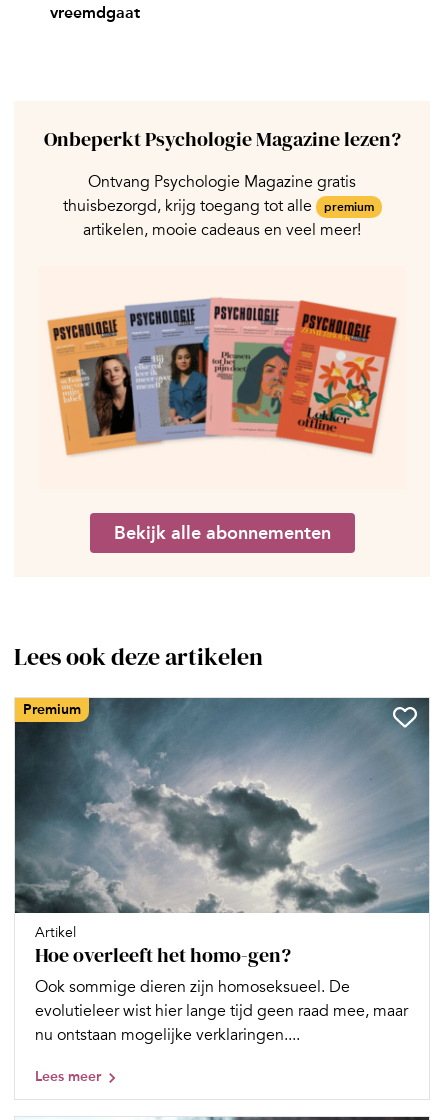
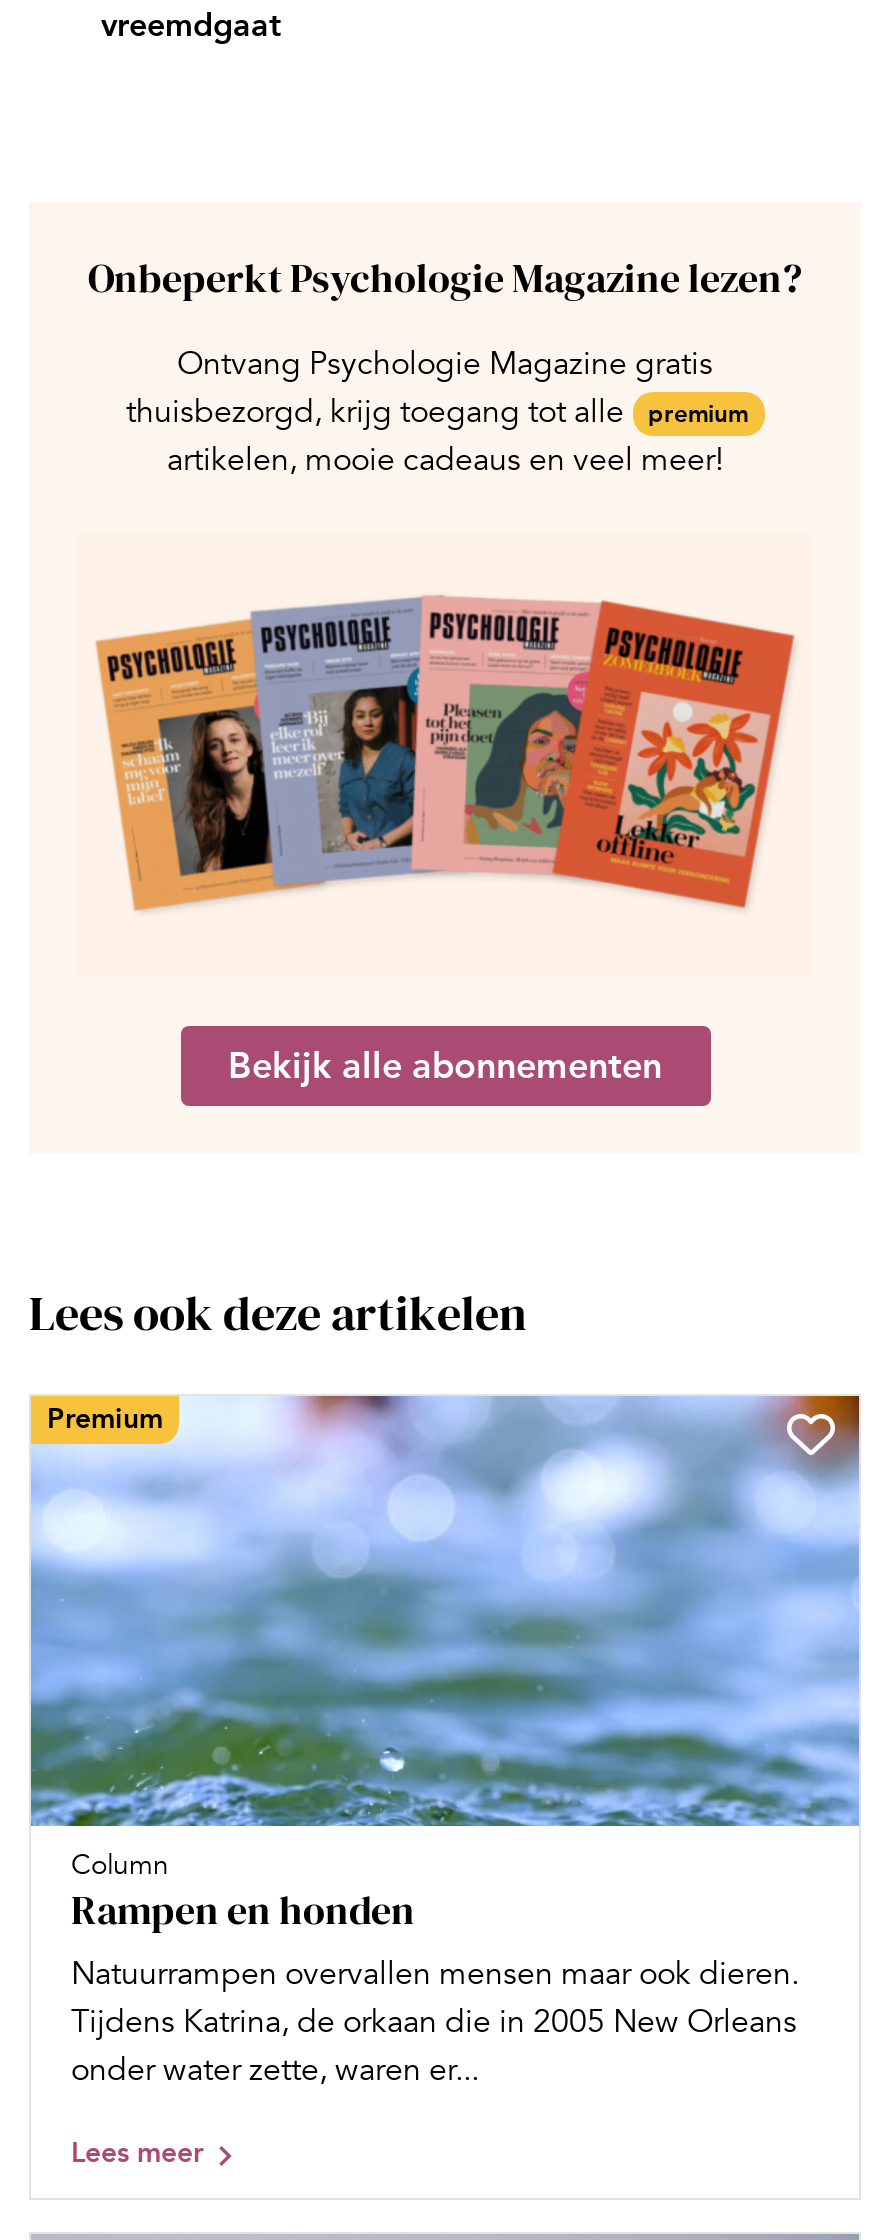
[14,697,430,1045] [image] | Artikel | Hoe overleeft het homo-gen? | Ook sommige dieren zijn homoseksueel. De | evolutieleer wist hier lange tijd geen raad mee, maar | nu ontstaan mogelijke verklaringen.... -> [29,1394,861,2090] [image] | Column | Rampen en honden | Natuurrampen overvallen mensen maar ook dieren. | Tijdens Katrina, de orkaan die in 2005 New Orleans | onder water zette, waren er...

